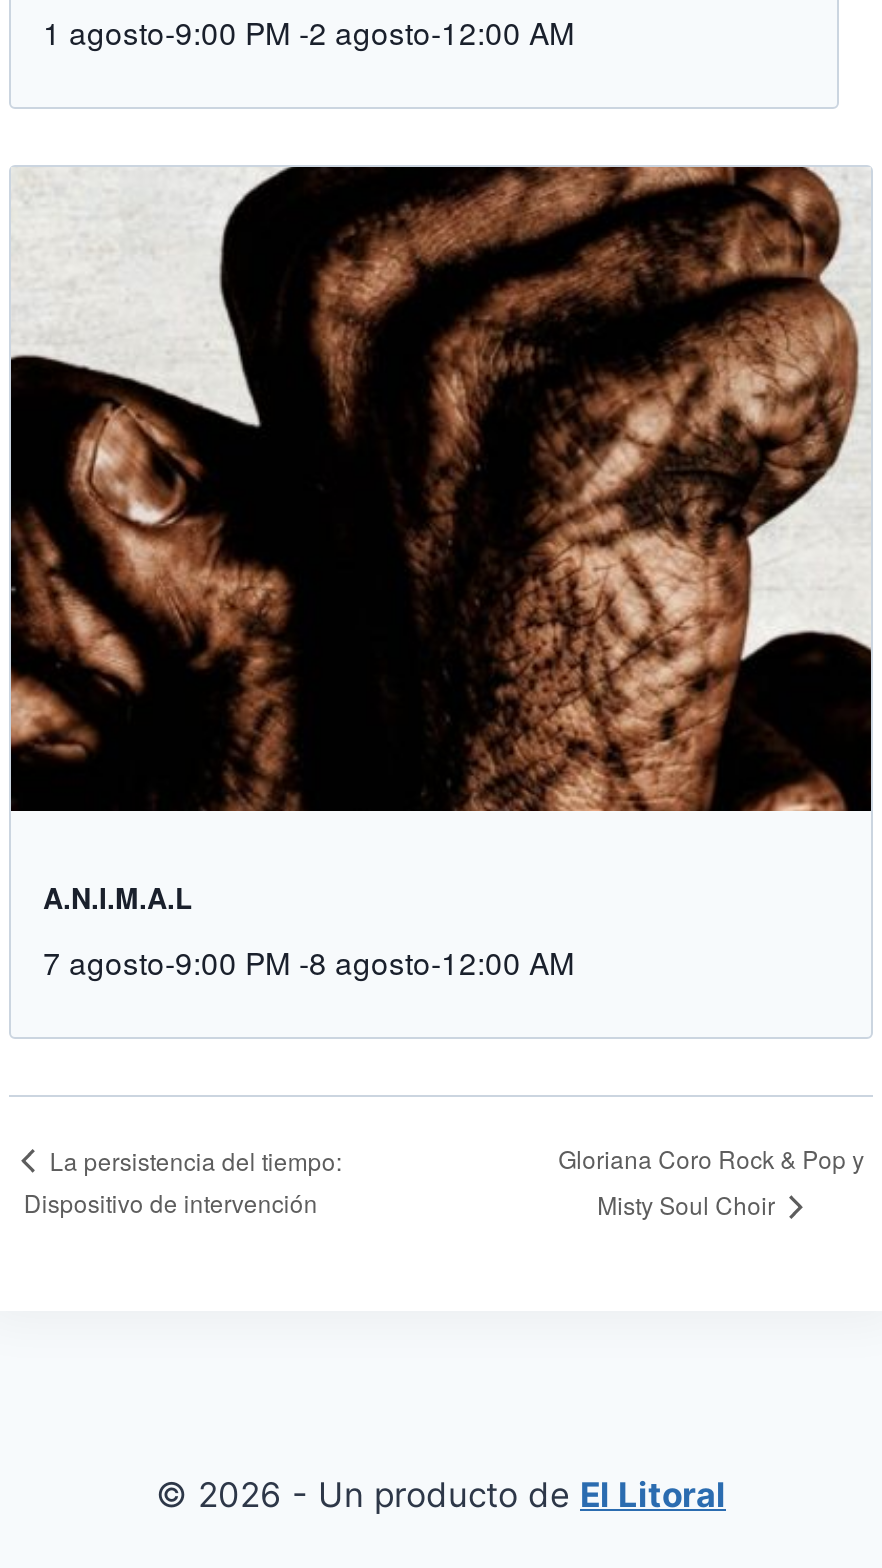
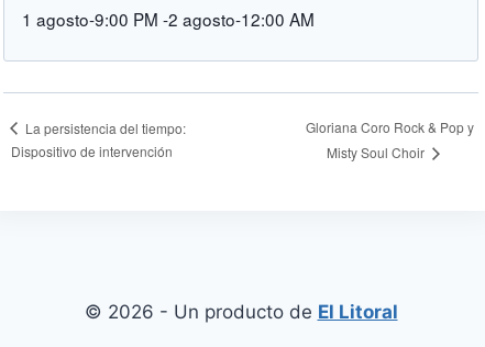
[9,165,873,984] [image] | A.N.I.M.A.L | 7 agosto-9:00 PM - 8 agosto-12:00 AM -> none

